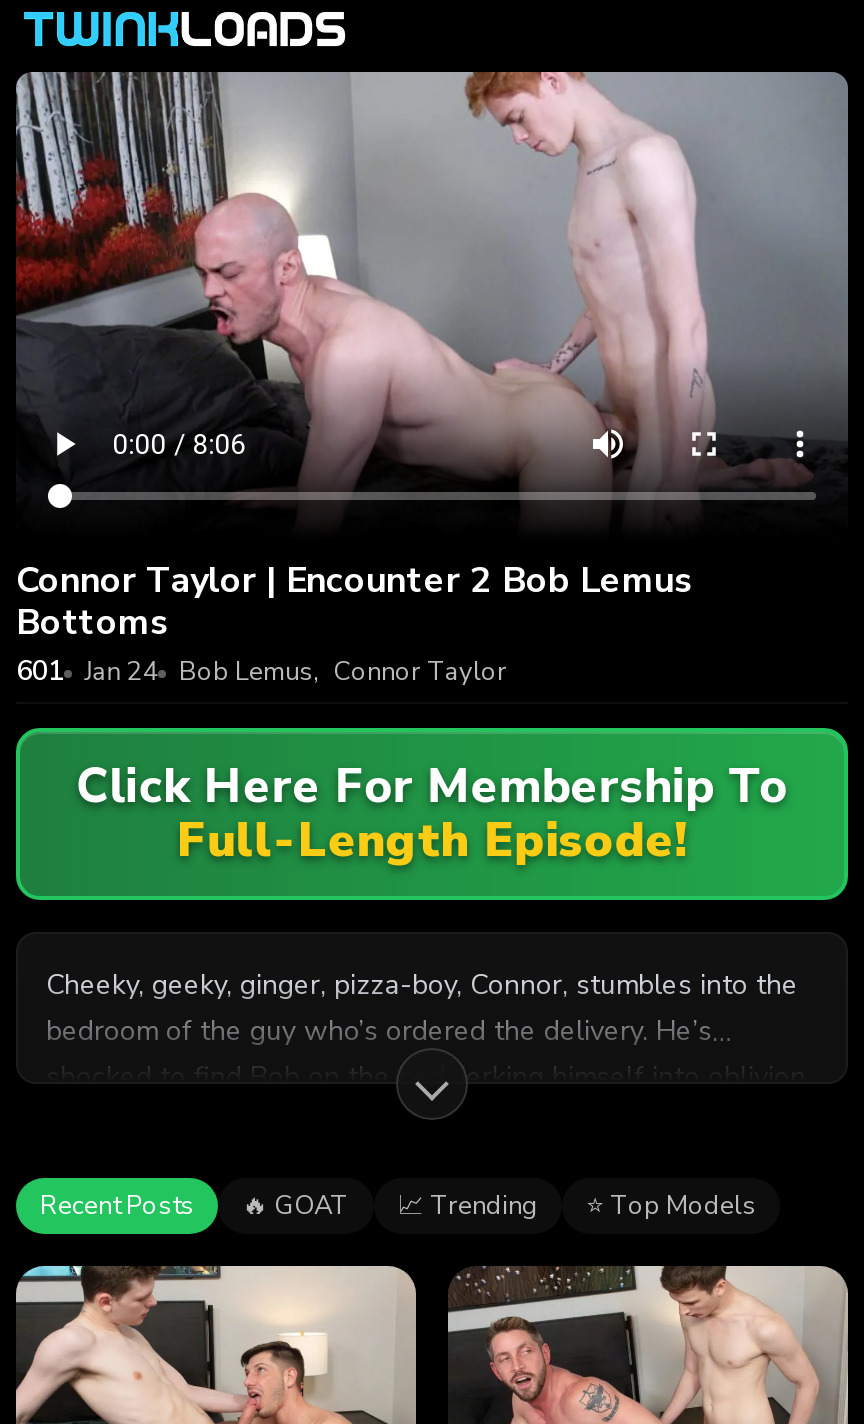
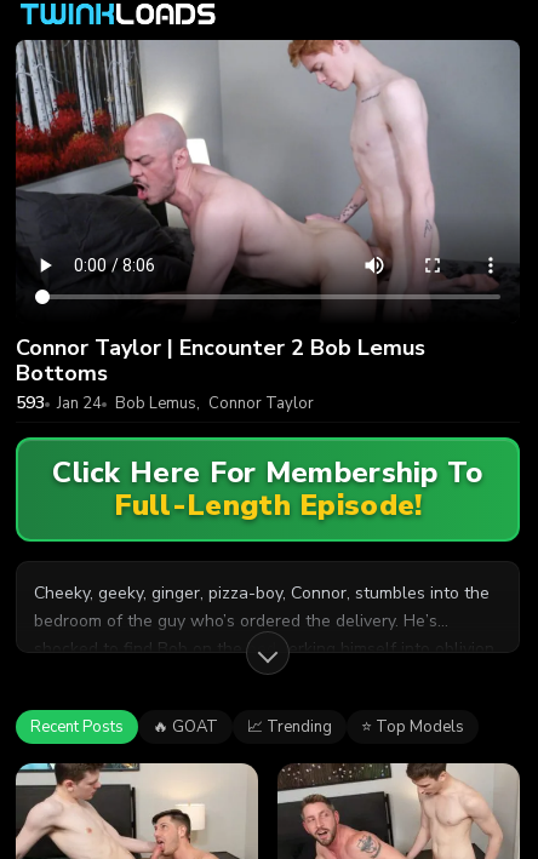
[16,653,507,691] 601 Jan 24 Bob Lemus, Connor Taylor -> [16,392,313,415] 593 Jan 24 Bob Lemus, Connor Taylor

